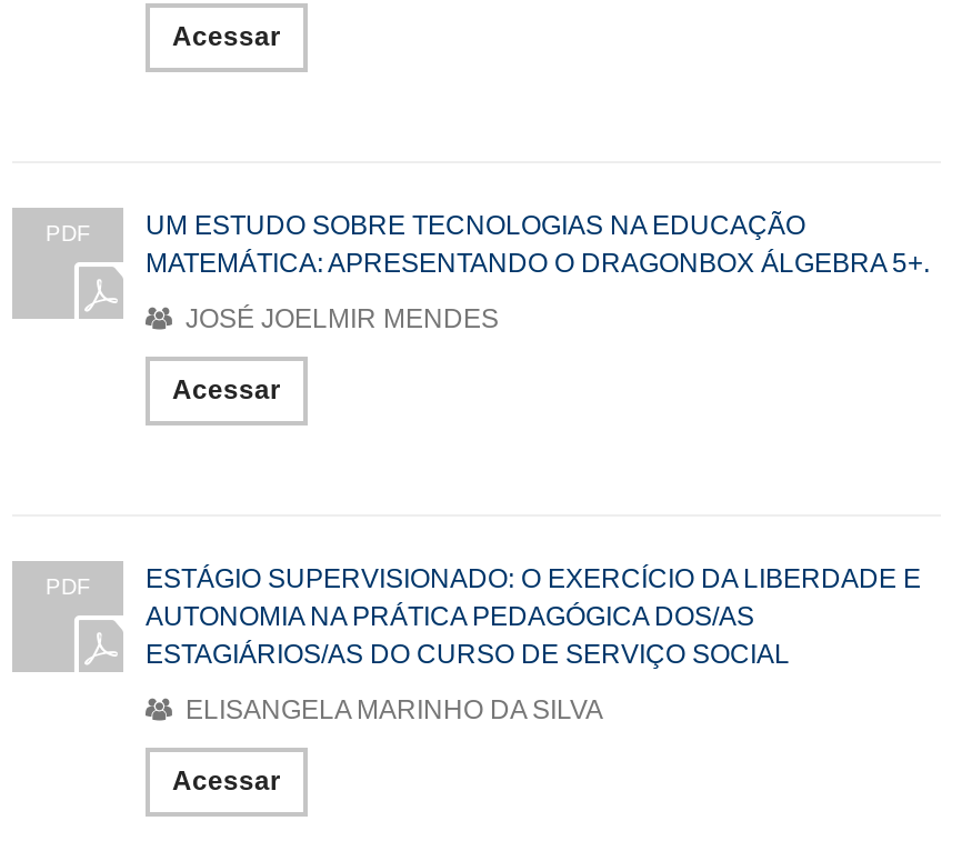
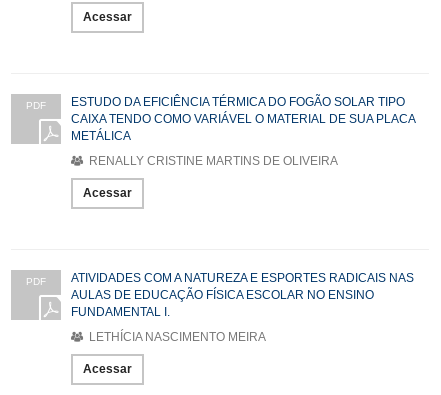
[146,210,930,279] UM ESTUDO SOBRE TECNOLOGIAS NA EDUCAÇÃO | MATEMÁTICA: APRESENTANDO O DRAGONBOX ÁLGEBRA 5+. -> [71,95,415,143] ESTUDO DA EFICIÊNCIA TÉRMICA DO FOGÃO SOLAR TIPO | CAIXA TENDO COMO VARIÁVEL O MATERIAL DE SUA PLACA | METÁLICA
[179,303,499,334] JOSÉ JOELMIR MENDES -> [86,154,338,168] RENALLY CRISTINE MARTINS DE OLIVEIRA
[146,563,921,670] ESTÁGIO SUPERVISIONADO: O EXERCÍCIO DA LIBERDADE E | AUTONOMIA NA PRÁTICA PEDAGÓGICA DOS/AS | ESTAGIÁRIOS/AS DO CURSO DE SERVIÇO SOCIAL -> [71,271,414,319] ATIVIDADES COM A NATUREZA E ESPORTES RADICAIS NAS | AULAS DE EDUCAÇÃO FÍSICA ESCOLAR NO ENSINO | FUNDAMENTAL I.
[179,694,603,725] ELISANGELA MARINHO DA SILVA -> [86,330,266,344] LETHÍCIA NASCIMENTO MEIRA

